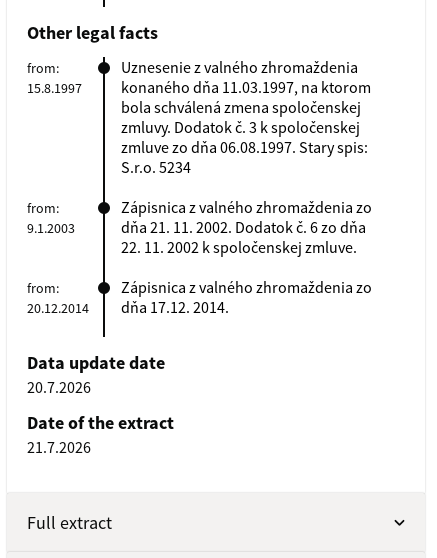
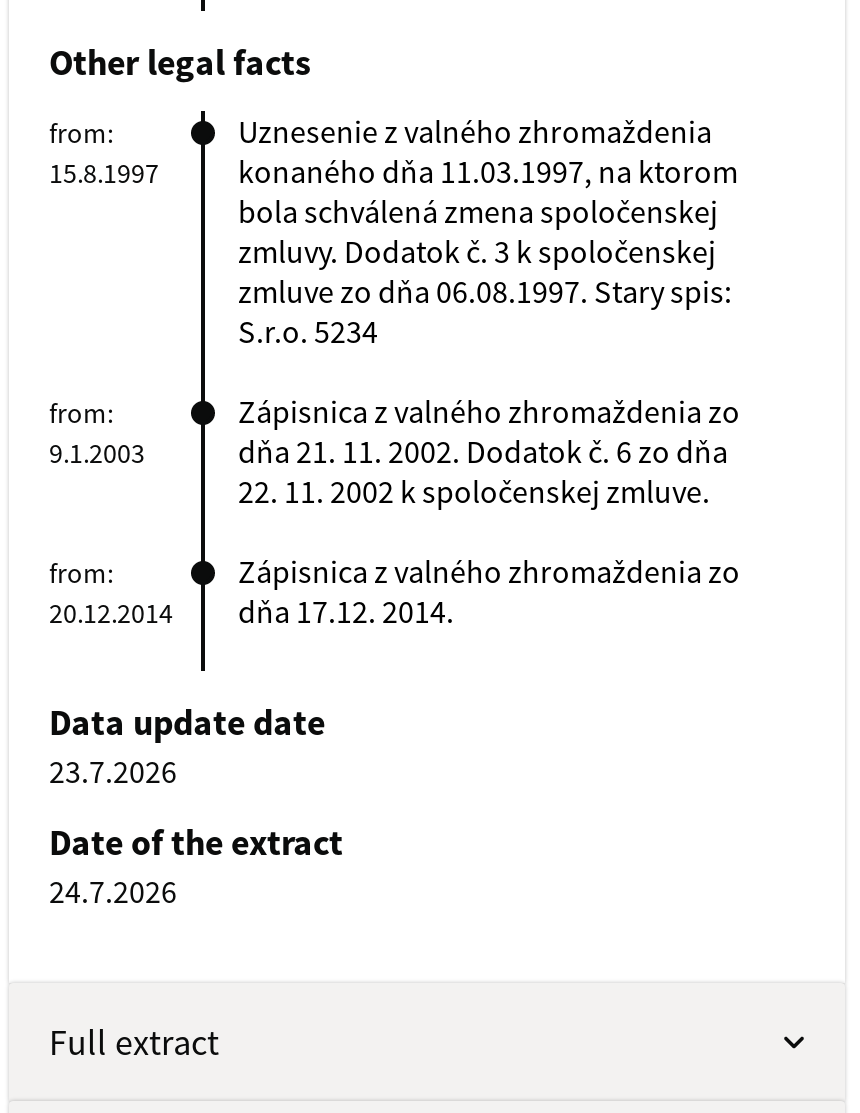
[27,377,91,397] 20.7.2026 -> [49,751,177,791] 23.7.2026
[27,437,91,457] 21.7.2026 -> [49,871,177,911] 24.7.2026

